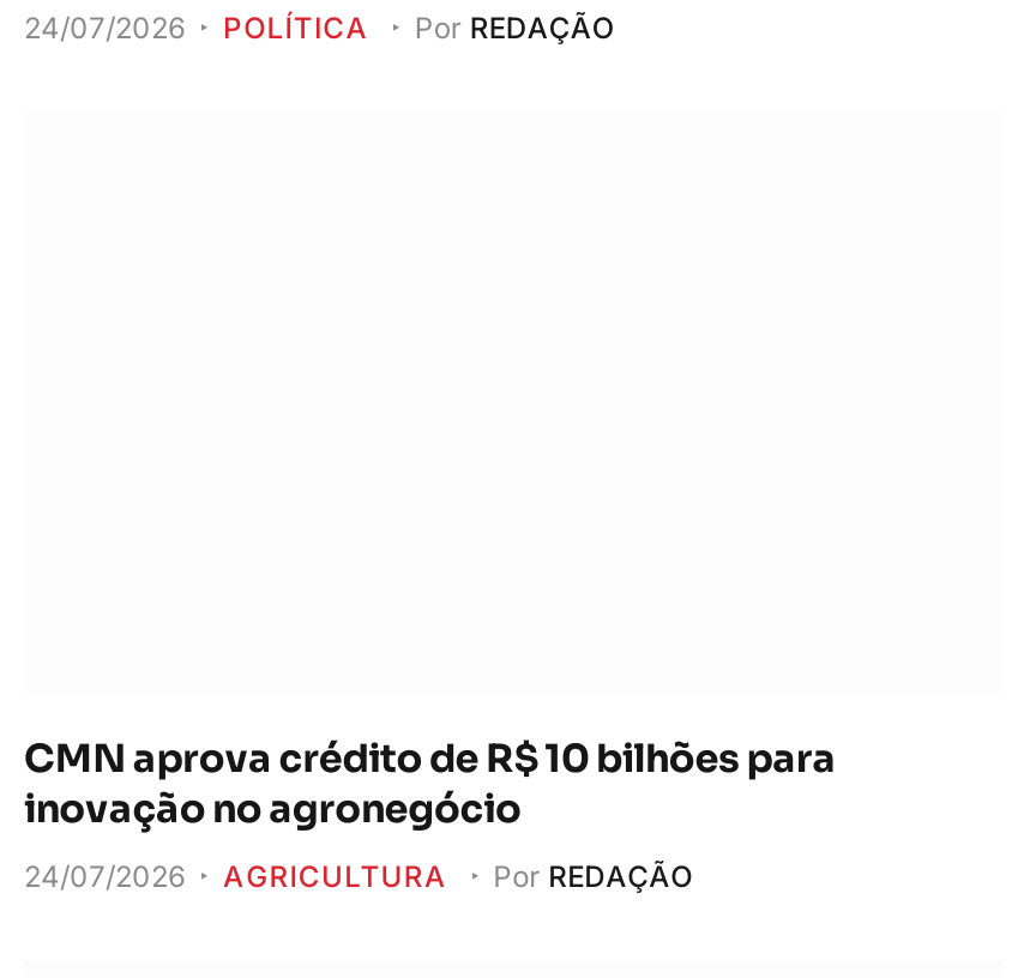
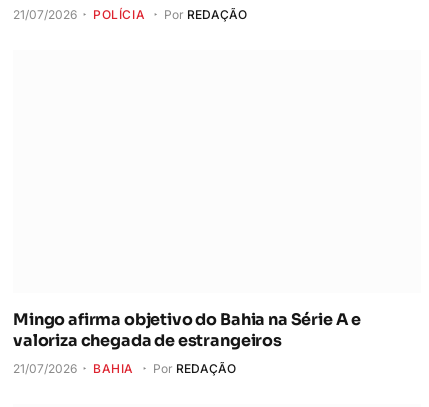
[24,11,369,47] 24/07/2026 | POLÍTICA -> [13,7,145,22] 21/07/2026 | POLÍCIA
[24,734,836,835] CMN aprova crédito de R$ 10 bilhões para | inovação no agronegócio -> [13,309,361,351] Mingo afirma objetivo do Bahia na Série A e | valoriza chegada de estrangeiros
[24,859,447,895] 24/07/2026 | AGRICULTURA -> [13,361,134,376] 21/07/2026 | BAHIA

